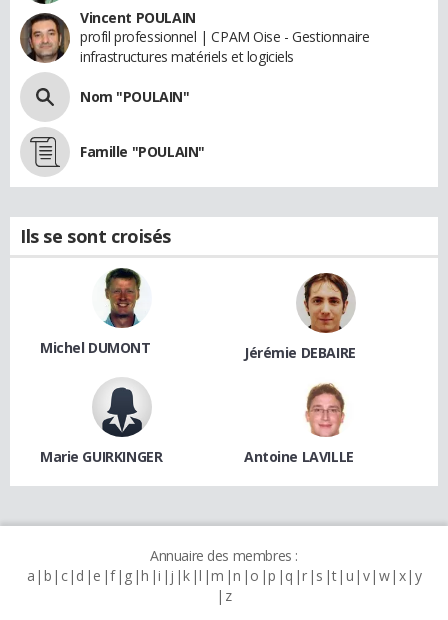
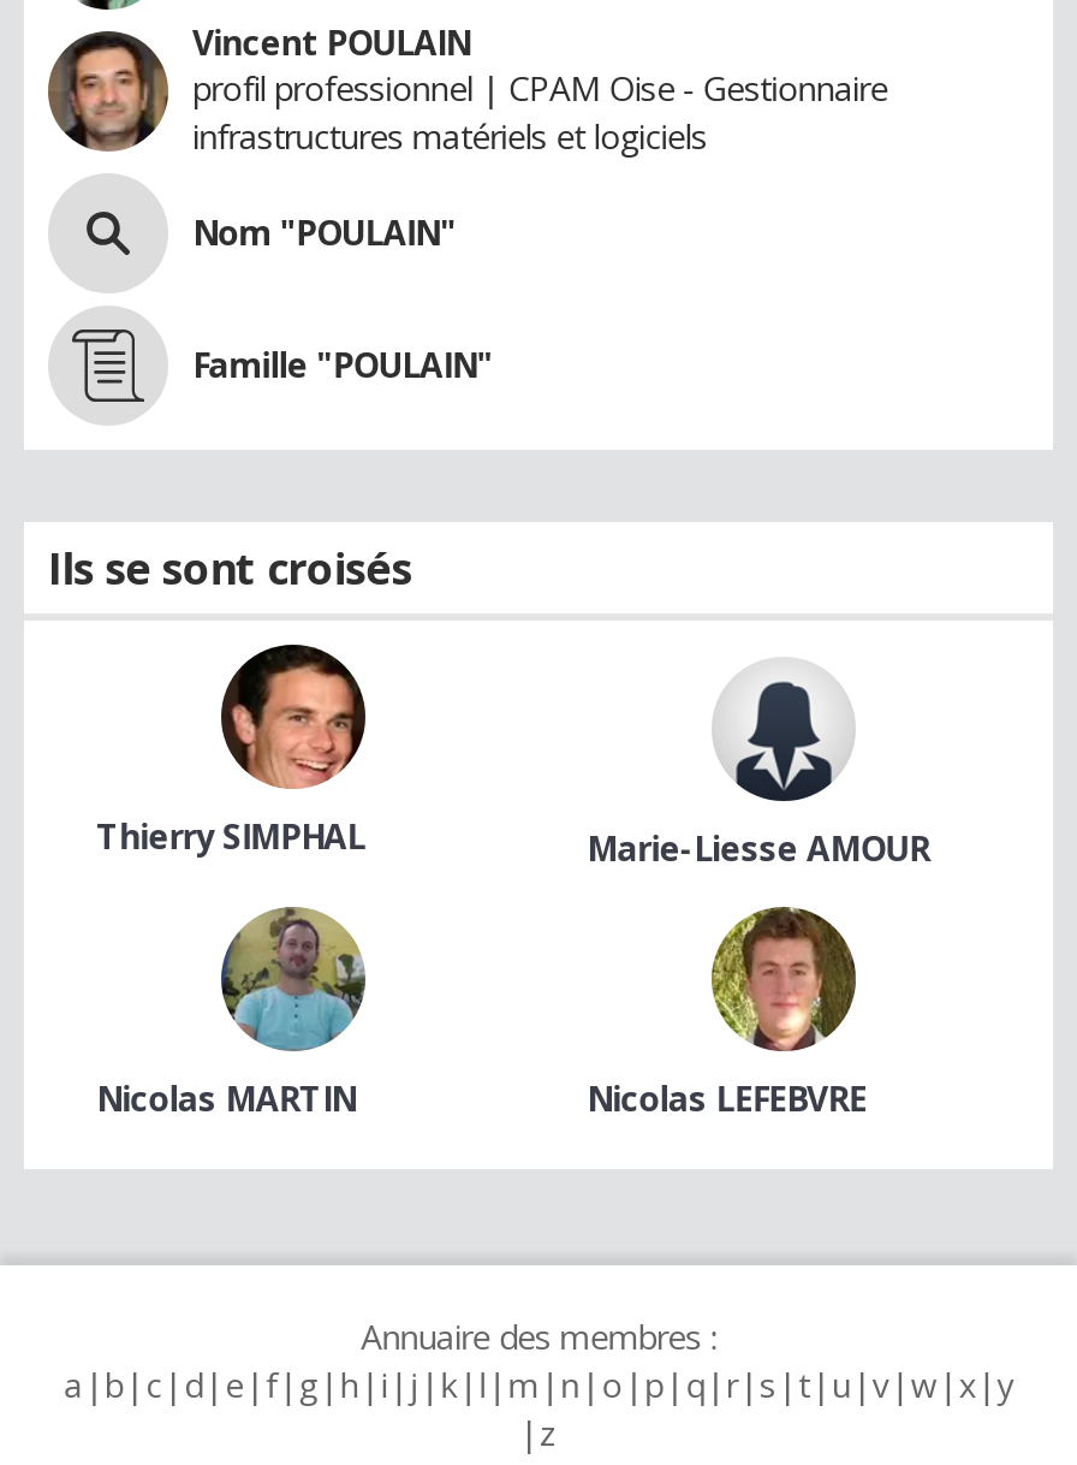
[40,268,356,362] [image] | Michel DUMONT | Jérémie DEBAIRE -> [96,645,929,870] [image] | Thierry SIMPHAL | Marie-Liesse AMOUR
[302,272,350,334] [image] -> [728,657,841,803] [image]
[40,377,354,466] [image] | Marie GUIRKINGER | Antoine LAVILLE -> [96,904,866,1120] [image] | Nicolas MARTIN | Nicolas LEFEBVRE
[296,377,356,437] [image] -> [709,904,858,1051] [image]

